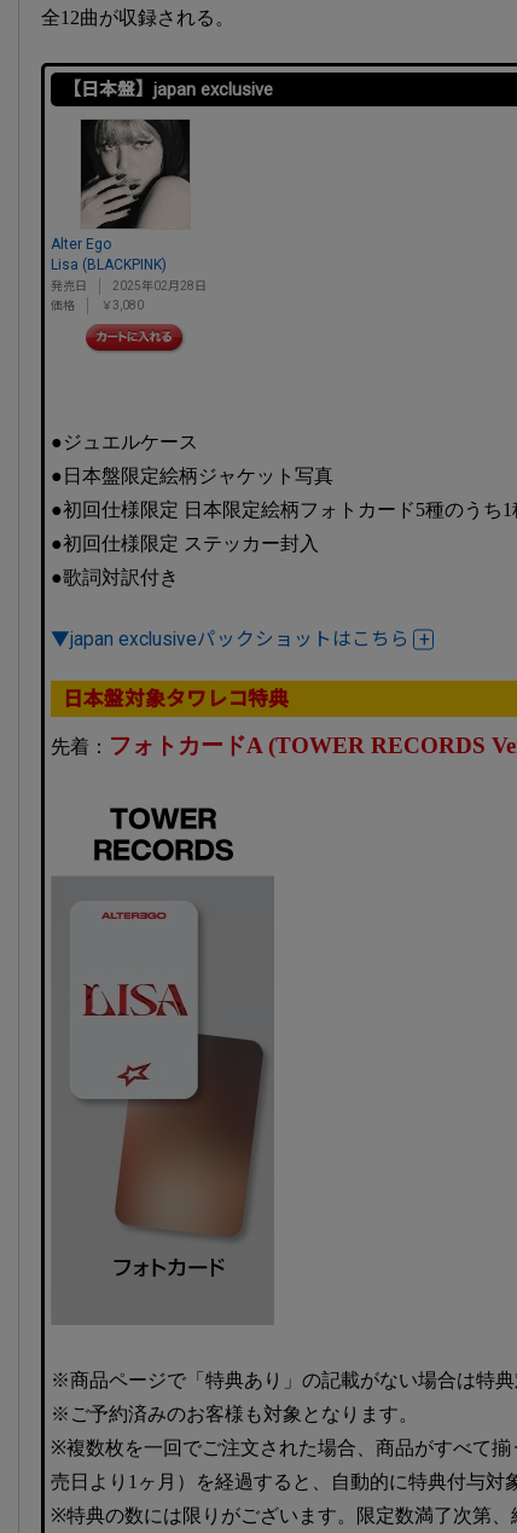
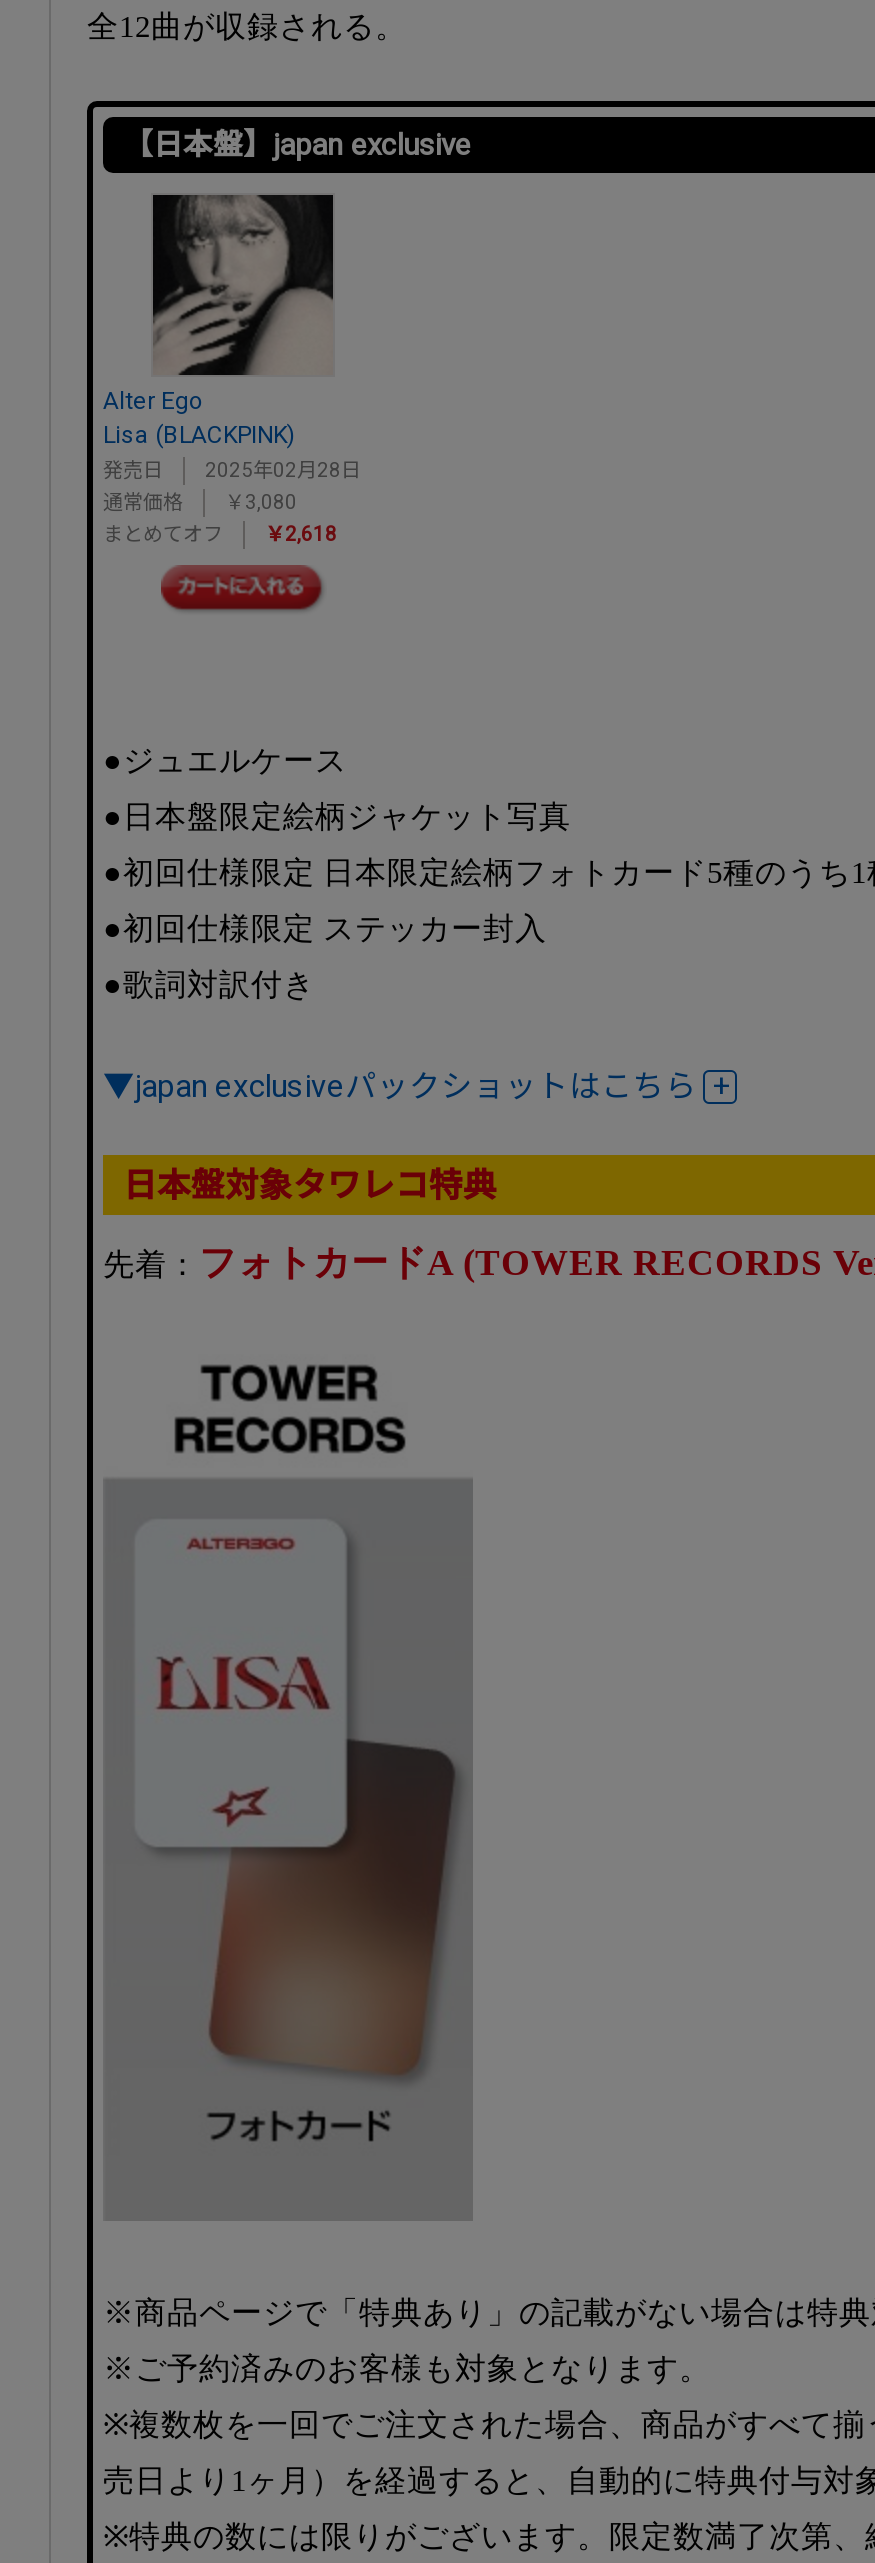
[51,299,75,312] 価格 -> [103,492,183,514] 通常価格
none -> [103,524,337,546] まとめてオフ | ￥2,618

